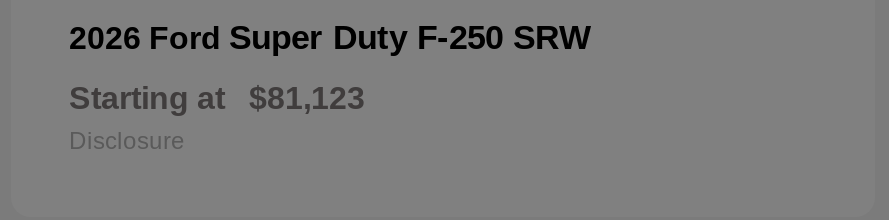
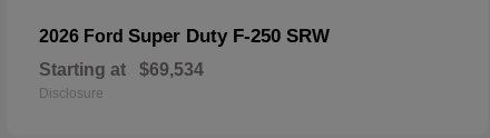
[69,80,365,114] Starting at $81,123 -> [39,60,204,79] Starting at $69,534

